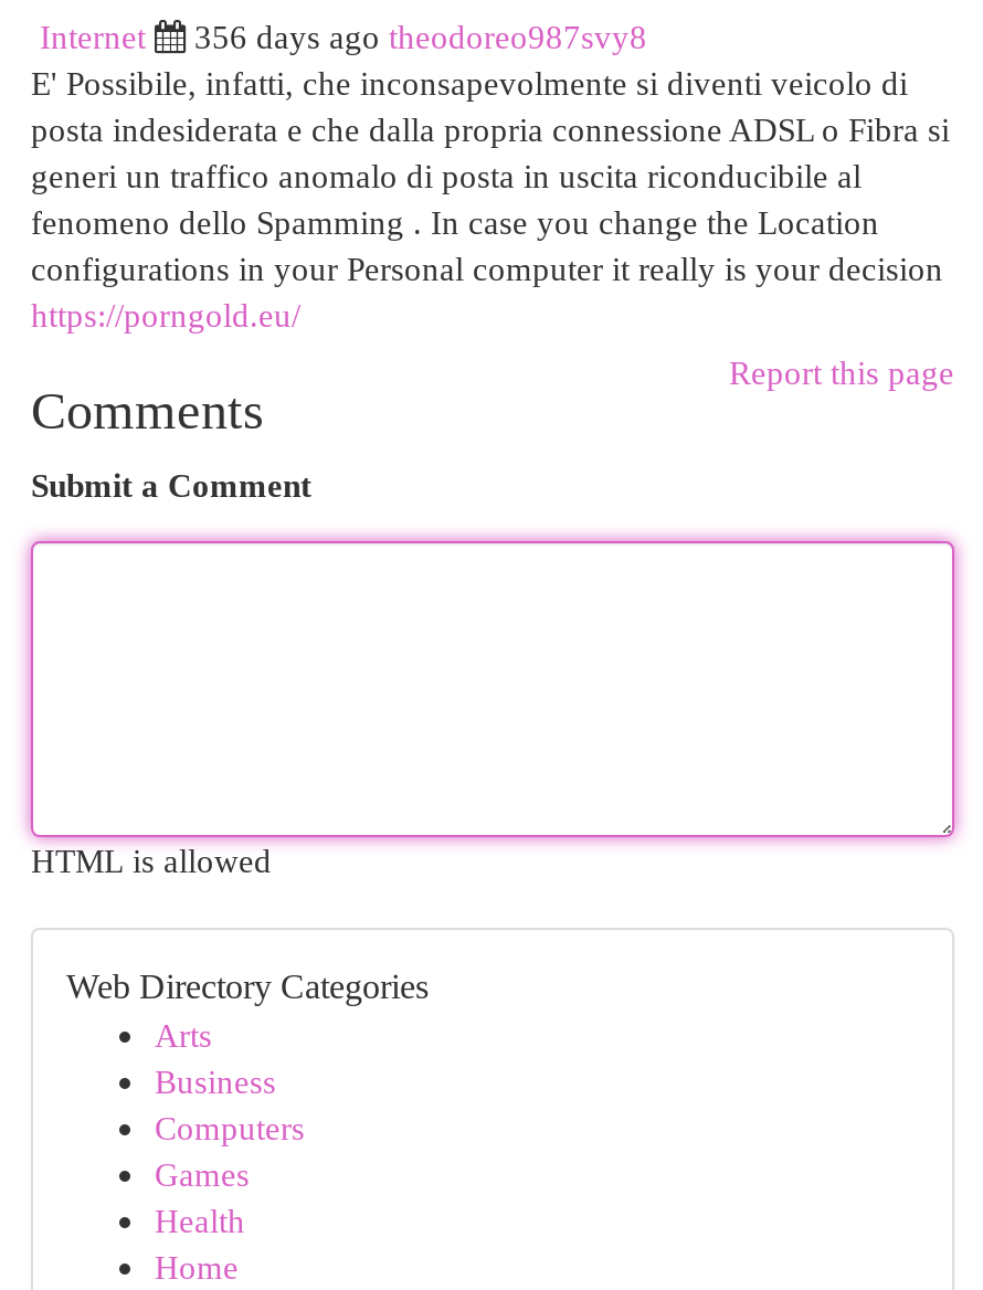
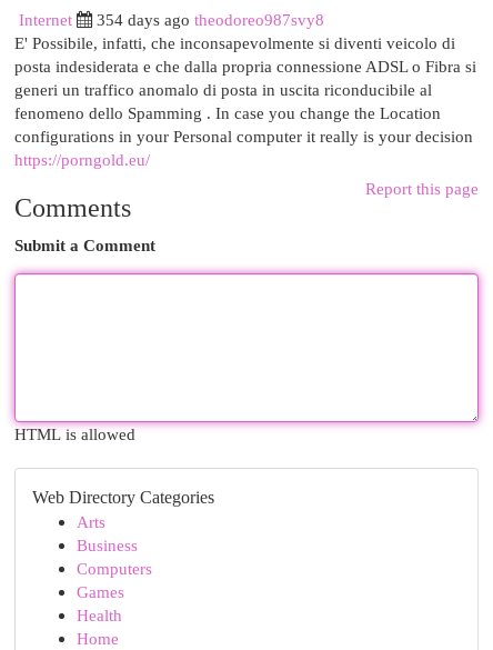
[194,18,647,55] 356 days ago theodoreo987svy8 -> [97,10,324,29] 354 days ago theodoreo987svy8

